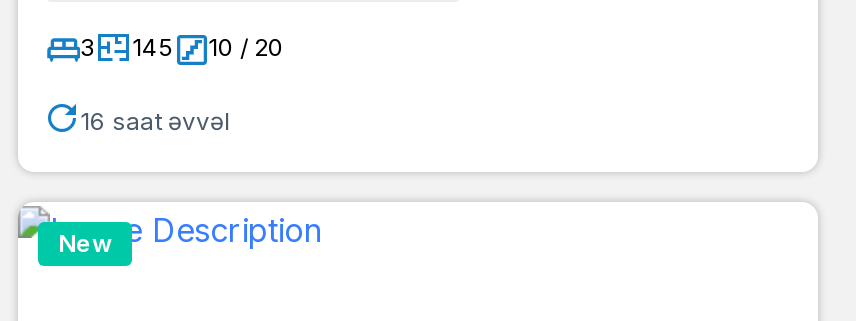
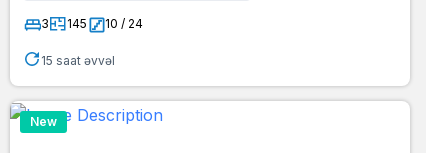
[80,32,284,62] 3 145 10 / 20 -> [41,16,143,31] 3 145 10 / 24
[80,106,230,136] 16 saat əvvəl -> [41,53,115,68] 15 saat əvvəl

